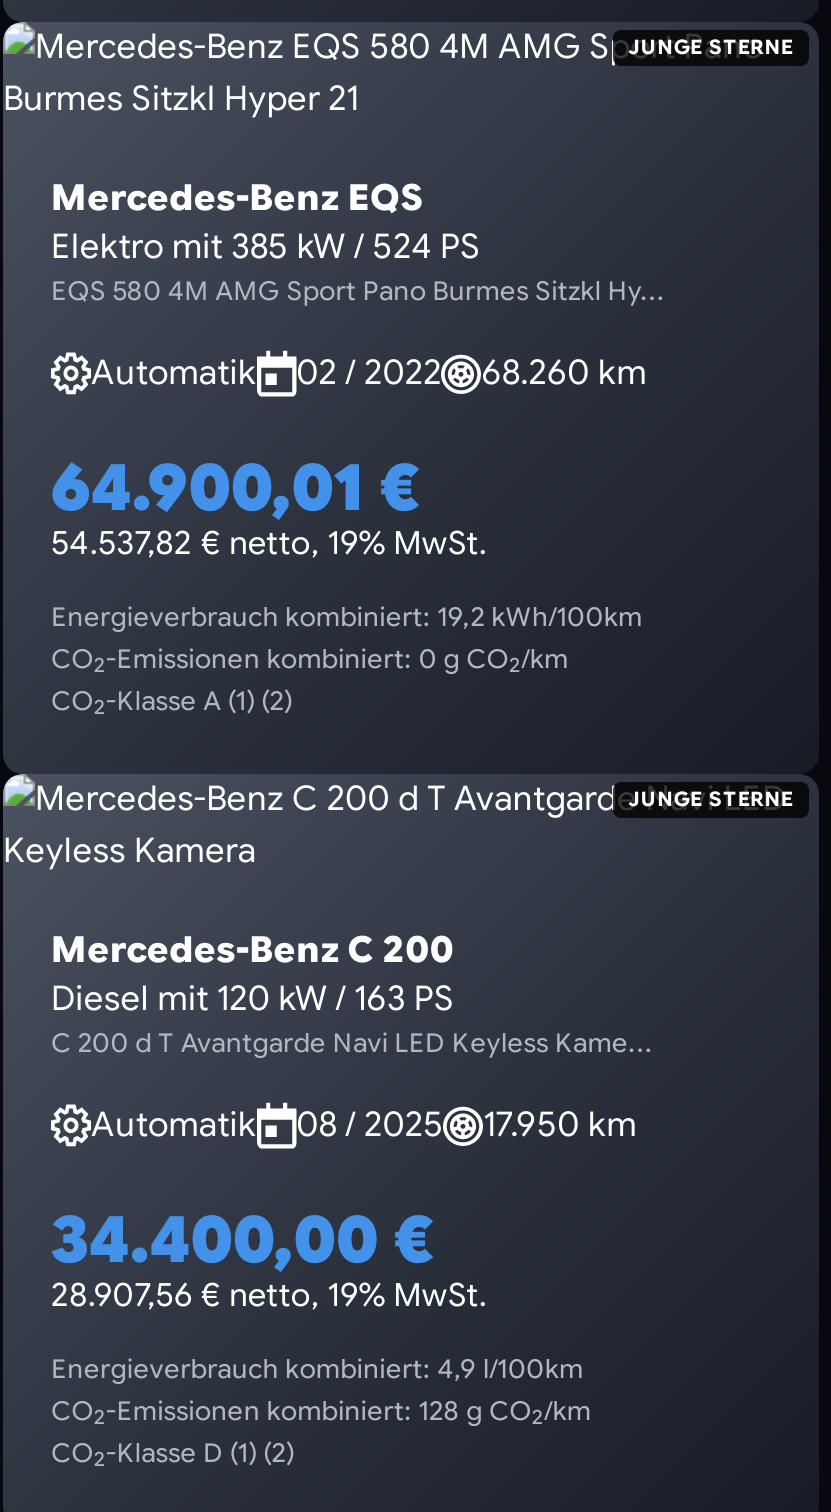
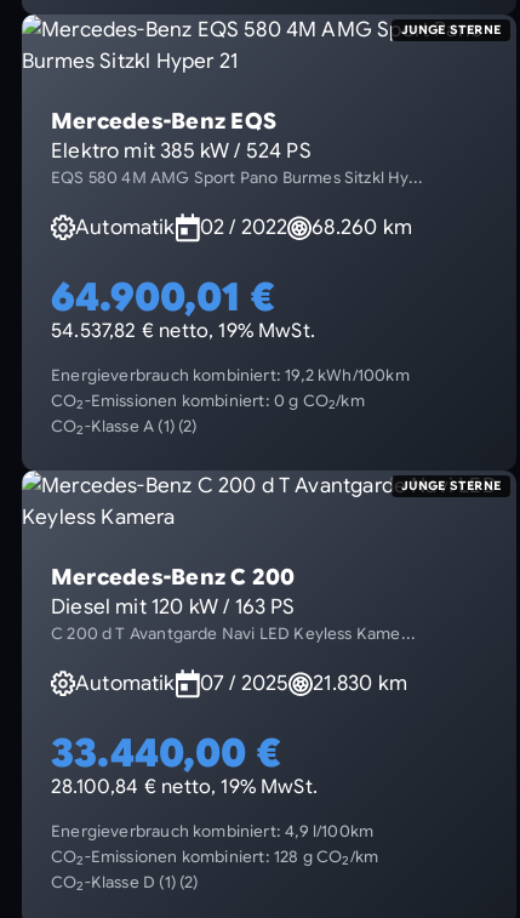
[296,1104,443,1146] 08 / 2025 -> [200,671,289,696] 07 / 2025
[483,1104,637,1146] 17.950 km -> [313,671,407,696] 21.830 km
[51,1200,435,1280] 34.400,00 € -> [51,729,281,777] 33.440,00 €
[51,1276,487,1316] 28.907,56 € netto, 19% MwSt. -> [51,775,318,799] 28.100,84 € netto, 19% MwSt.

